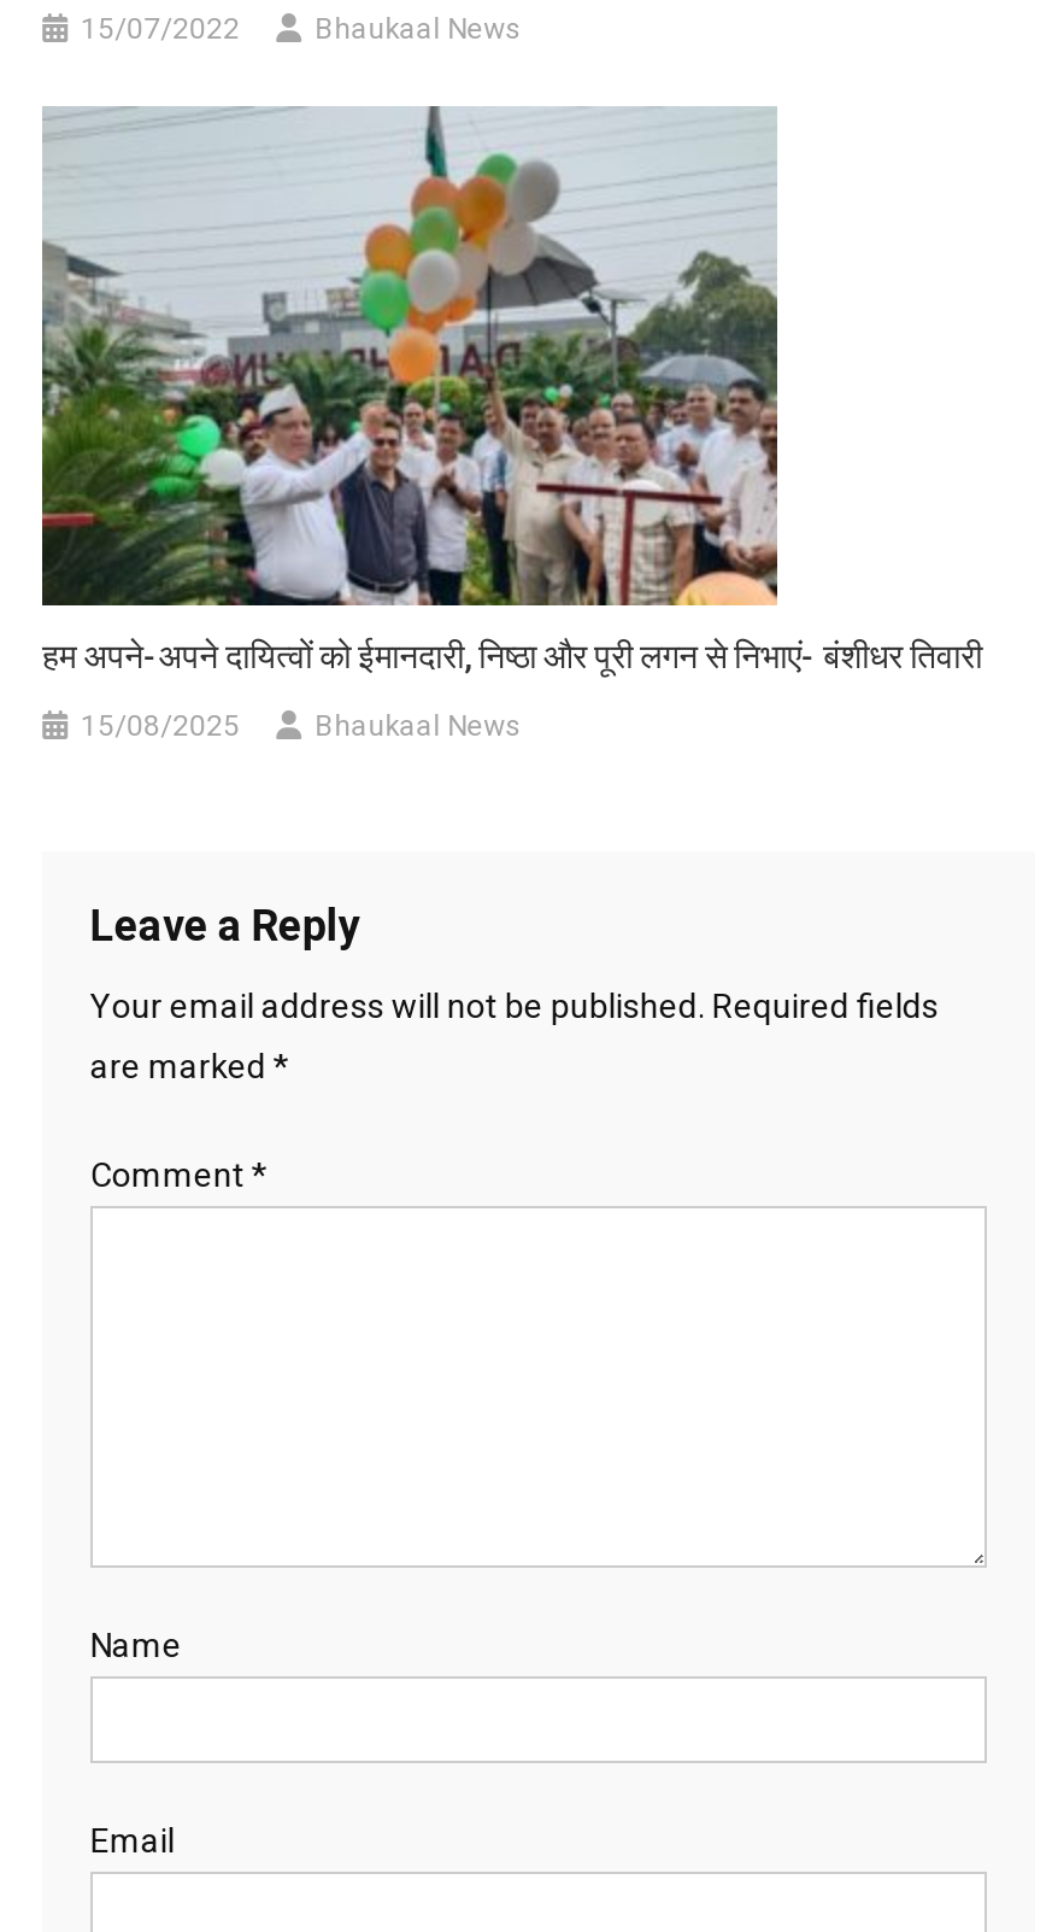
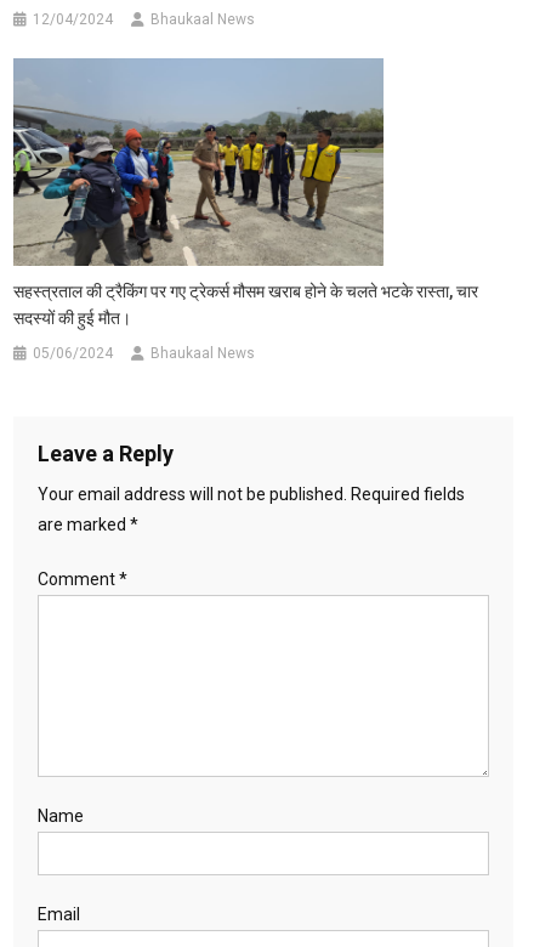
[81,13,240,47] 15/07/2022 -> [33,11,113,28] 12/04/2024
[42,105,777,534] [image] -> [13,58,384,273] [image]
[42,638,982,676] हम अपने-अपने दायित्वों को ईमानदारी, निष्ठा और पूरी लगन से निभाएं- बंशीधर तिवारी -> [13,282,478,328] सहस्त्रताल की ट्रैकिंग पर गए ट्रेकर्स मौसम खराब होने के चलते भटके रास्ता, चार | सदस्यों की हुई मौत।
[81,710,240,744] 15/08/2025 -> [33,345,113,362] 05/06/2024

